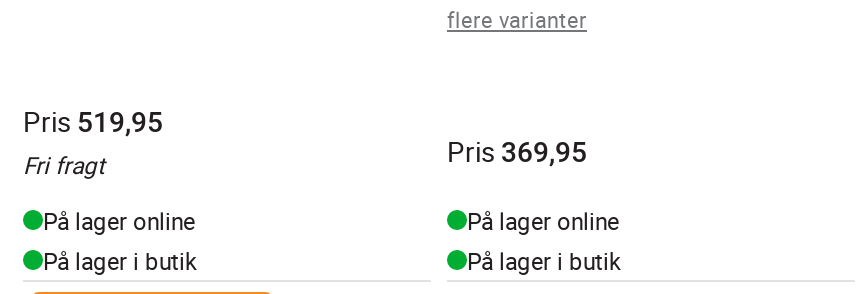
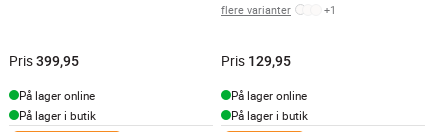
[23,103,163,179] Pris 519,95 | Fri fragt -> [9,52,79,70] Pris 399,95
[447,133,587,169] Pris 369,95 -> [221,3,336,70] +1 | Pris 129,95

